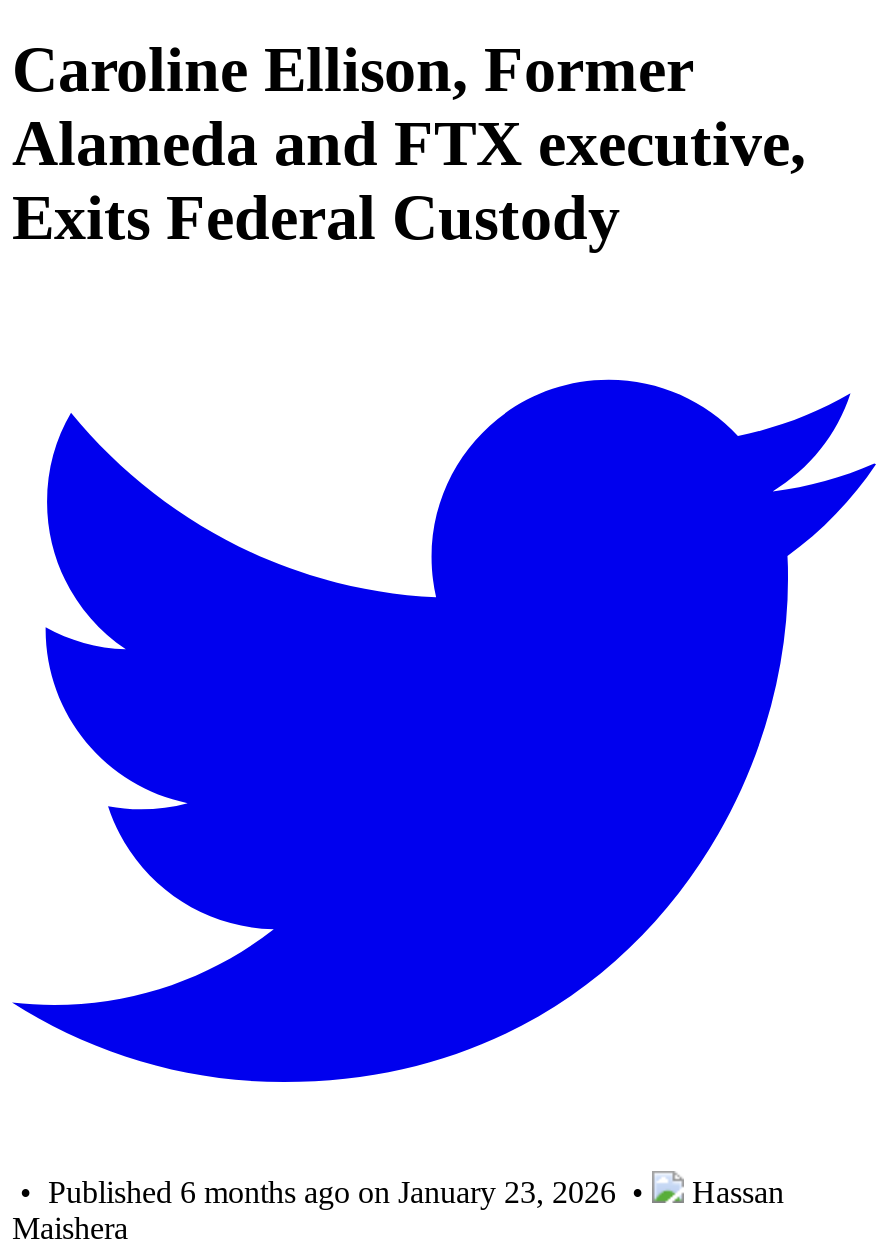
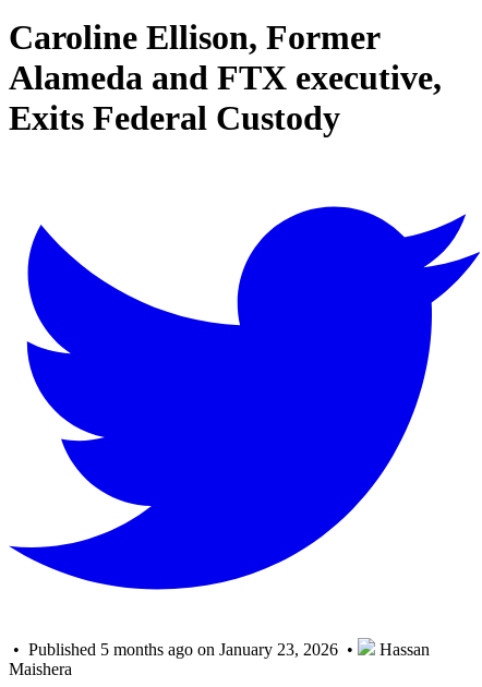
[12,1175,652,1209] • Published 6 months ago on January 23, 2026 • -> [9,640,358,659] • Published 5 months ago on January 23, 2026 •

